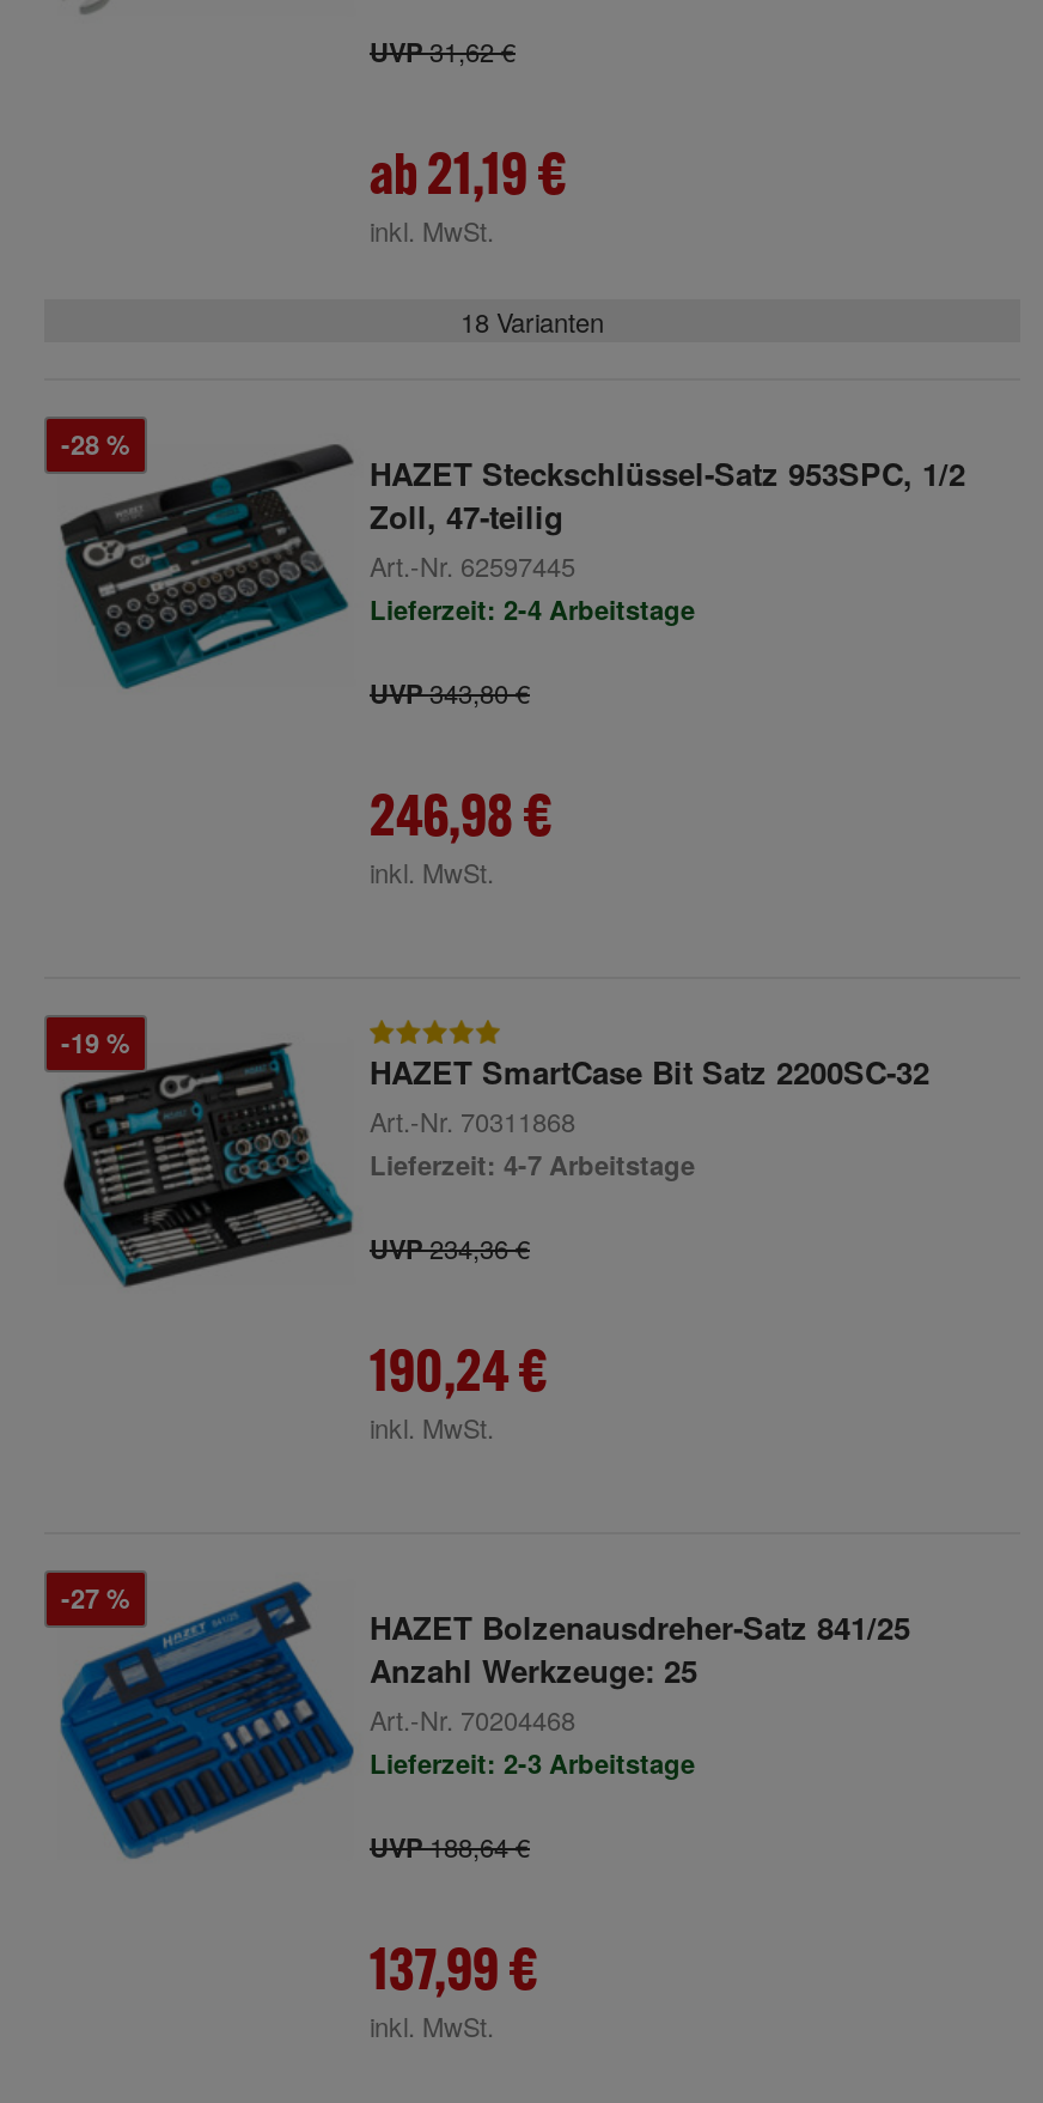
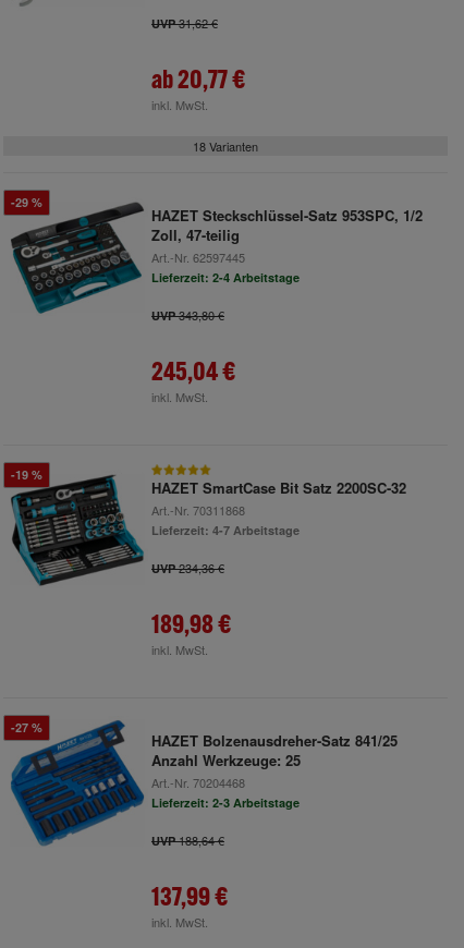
[370,136,566,208] ab21,19 € -> [151,62,245,95] ab20,77 €
[61,426,130,462] -28 % -> [11,194,42,210] -29 %
[370,778,551,850] 246,98 € -> [151,354,235,387] 245,04 €
[370,1333,547,1405] 190,24 € -> [151,607,231,640] 189,98 €

